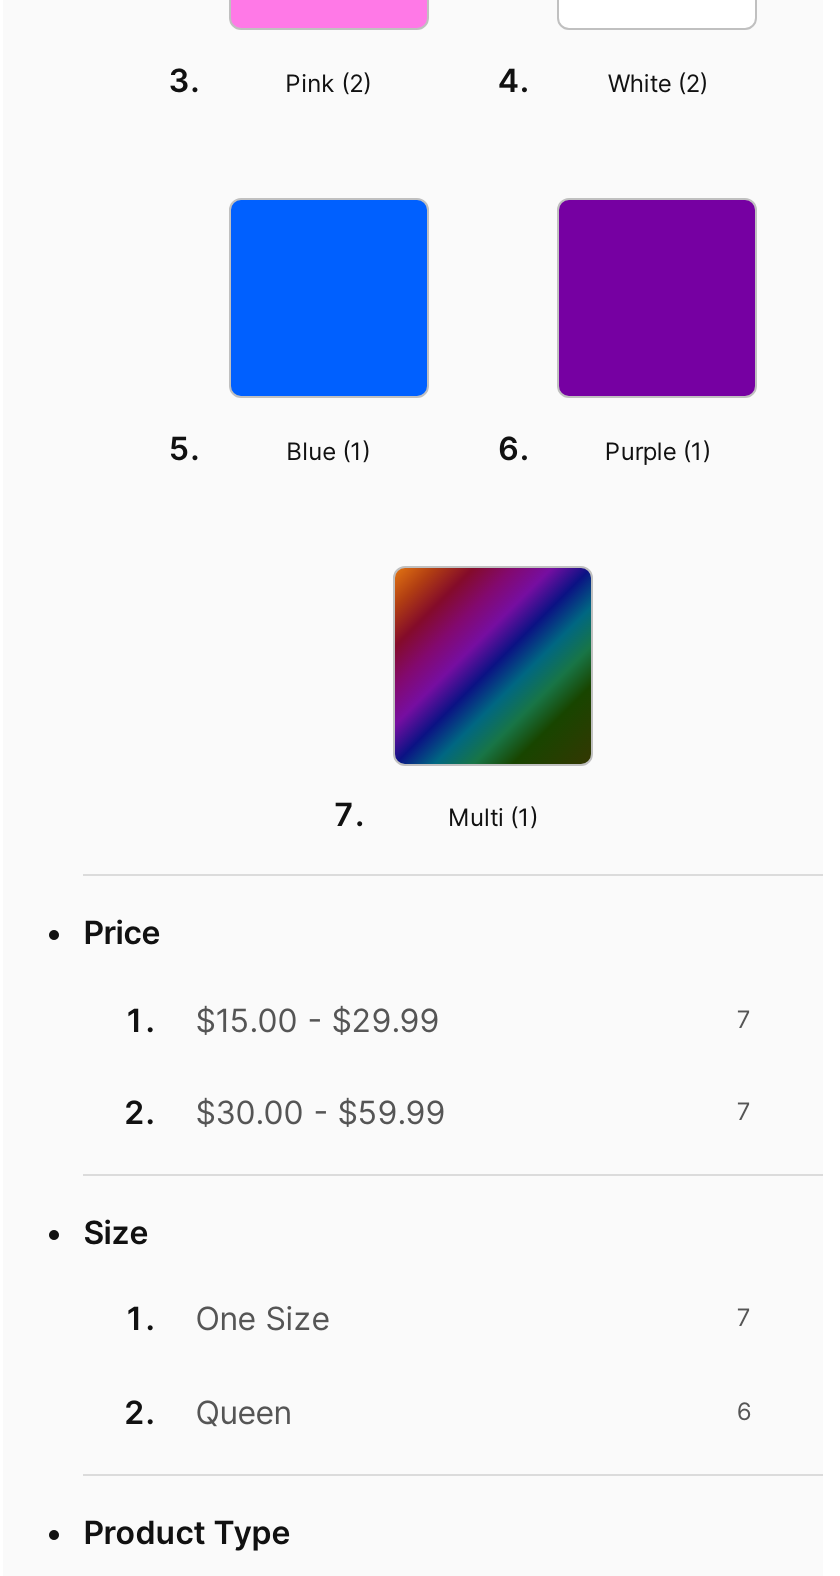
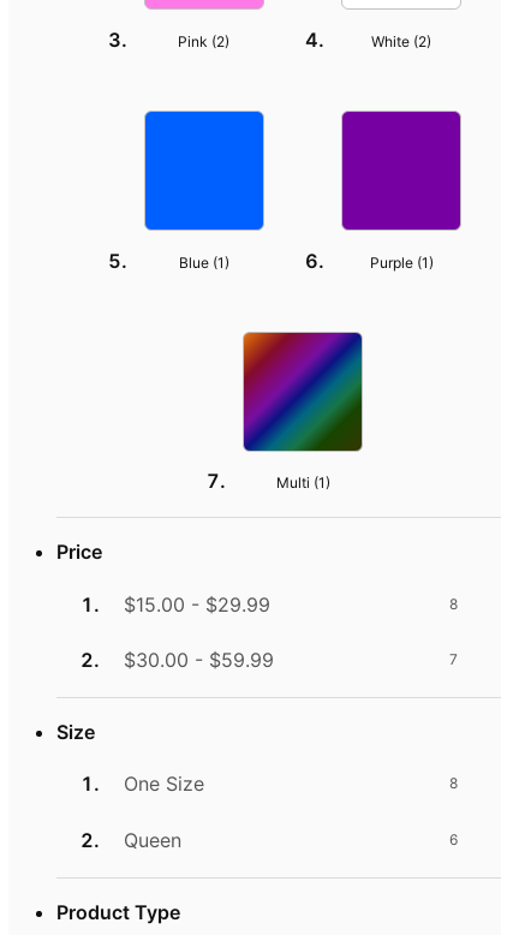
[737,1003,751,1033] 7 -> [449,595,457,613] 8
[737,1303,751,1333] 7 -> [449,774,457,792] 8

